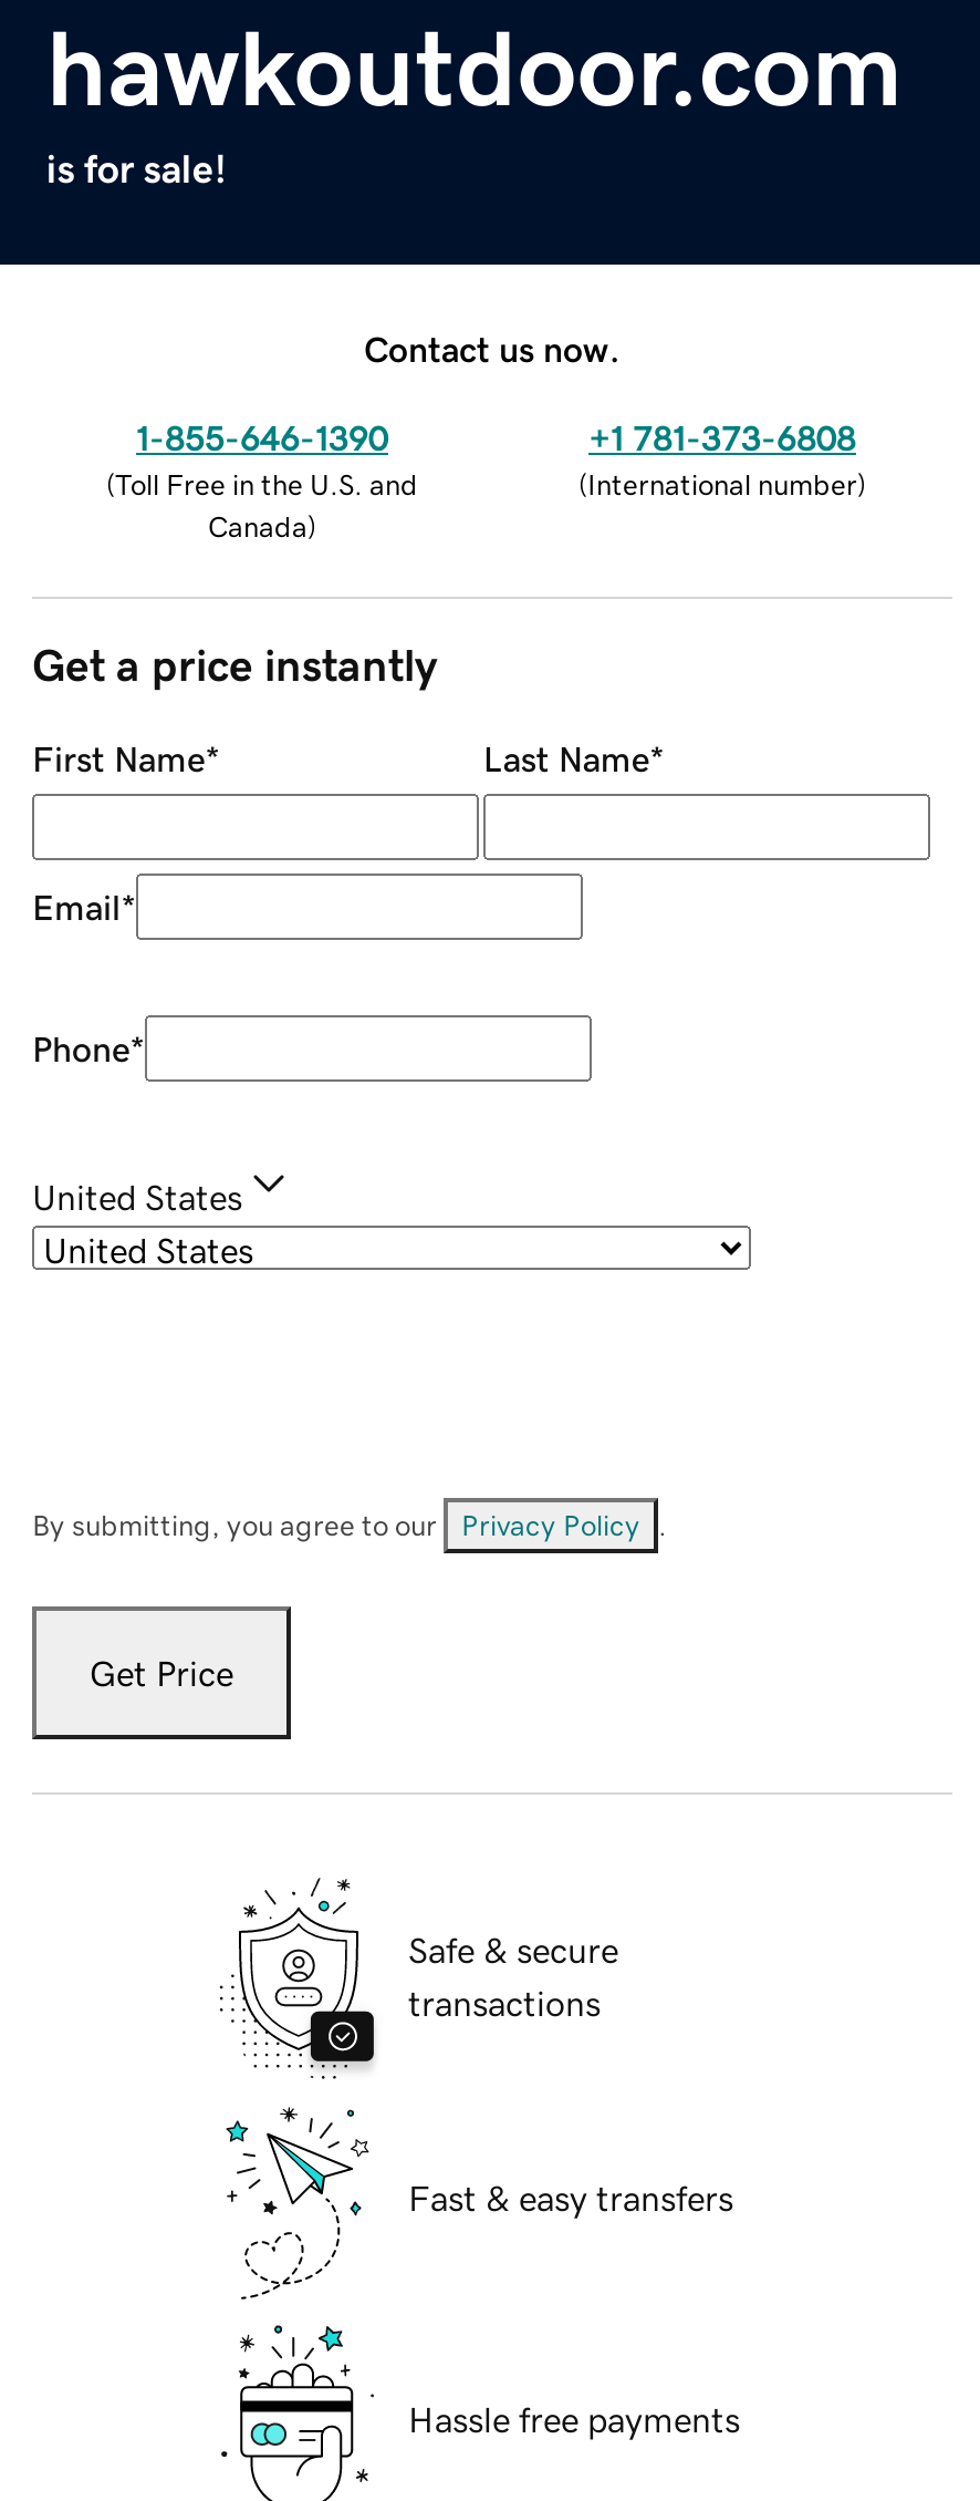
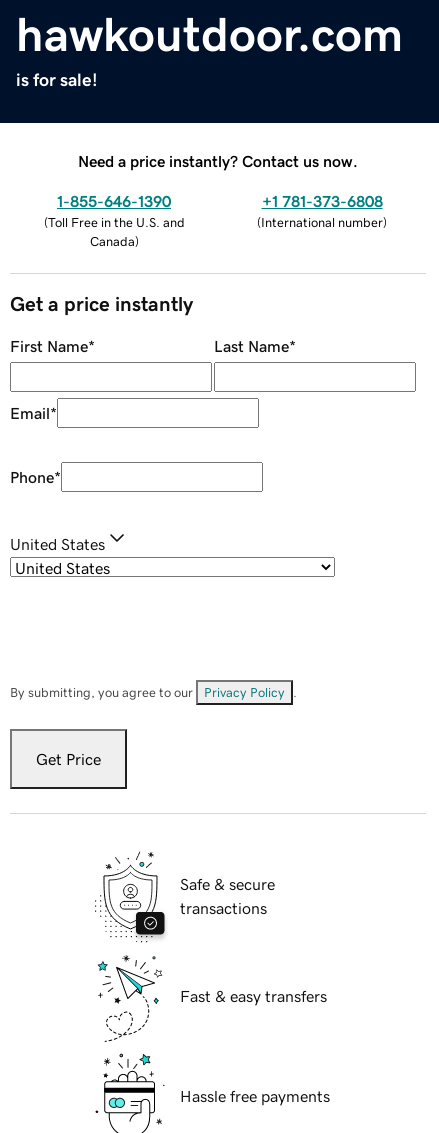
[364,330,621,366] Contact us now. -> [78,153,358,169] Need a price instantly? Contact us now.

